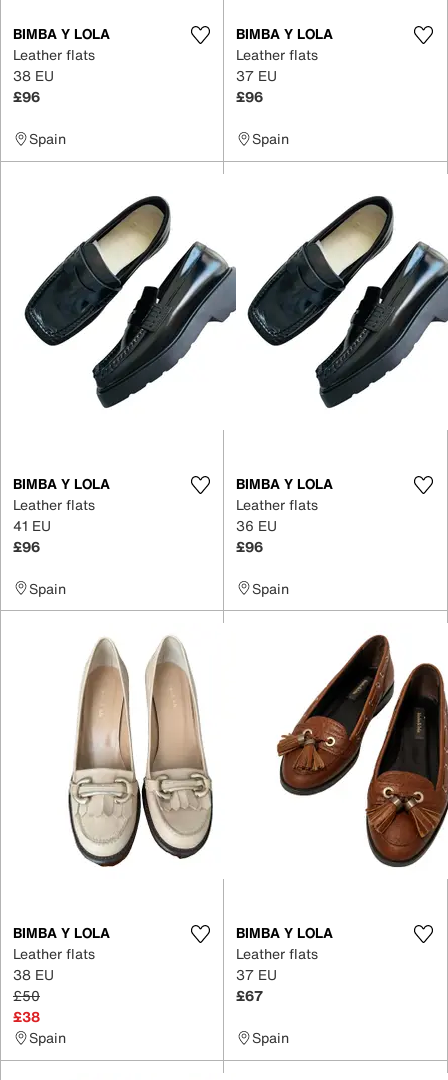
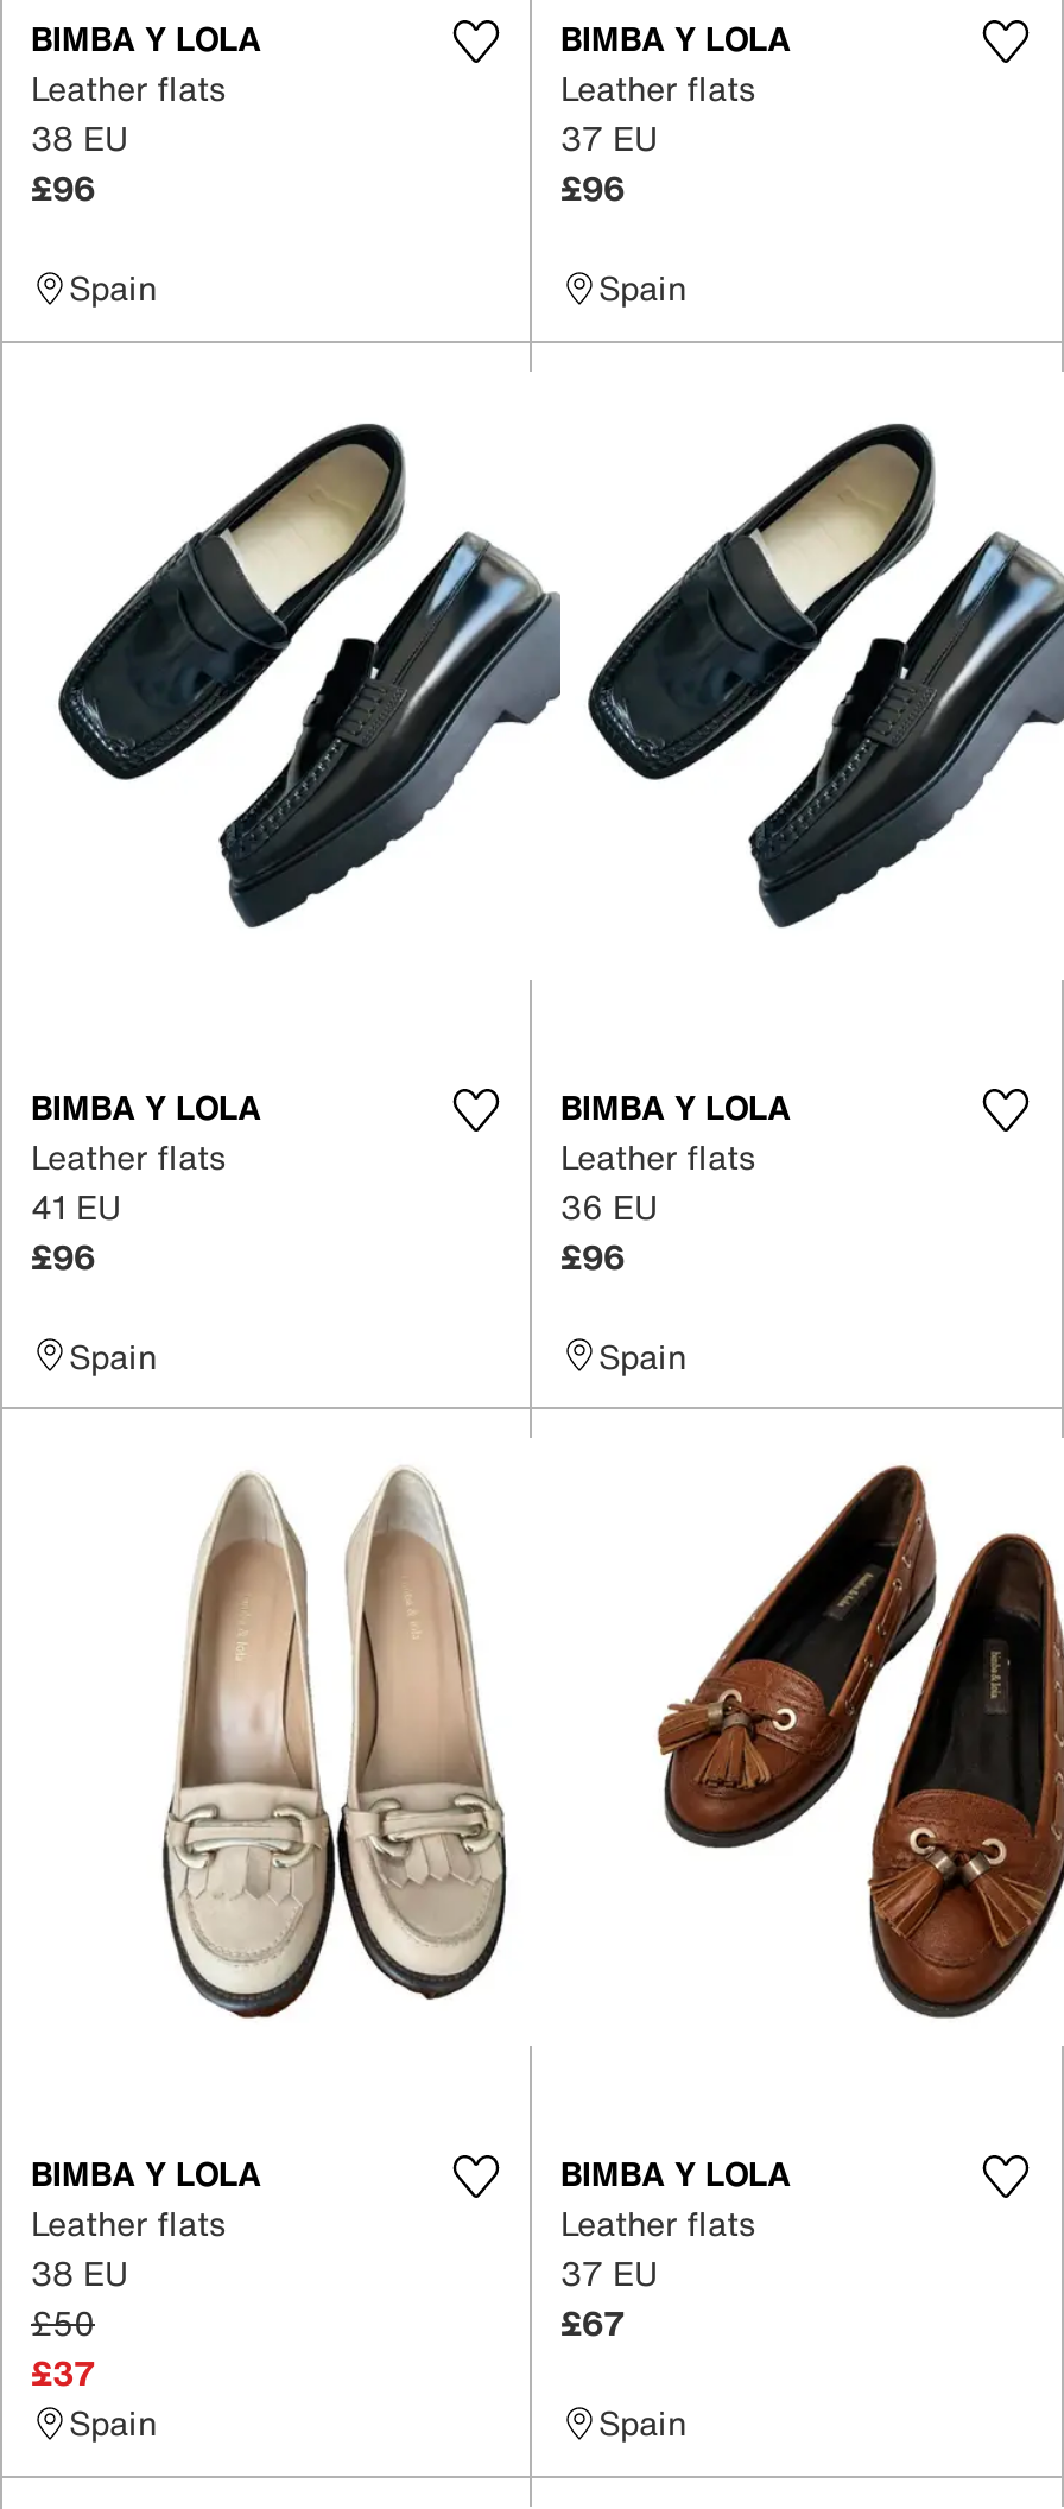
[13,1006,40,1027] £38 -> [31,2348,95,2397] £37

